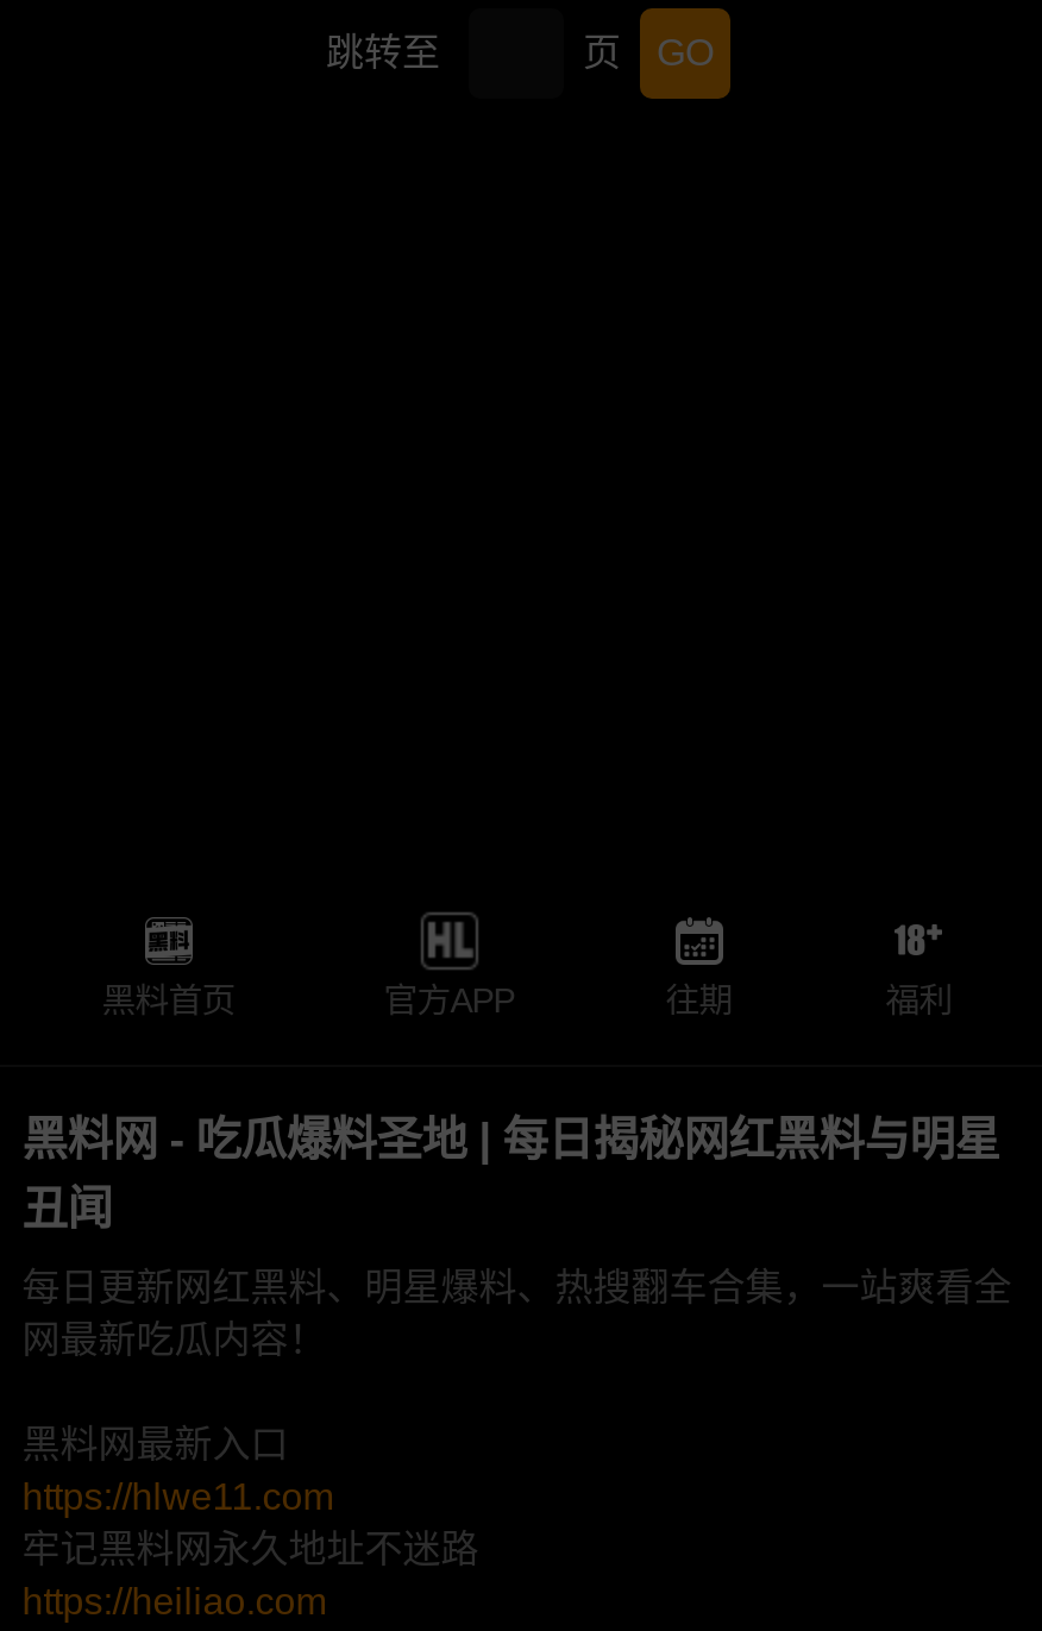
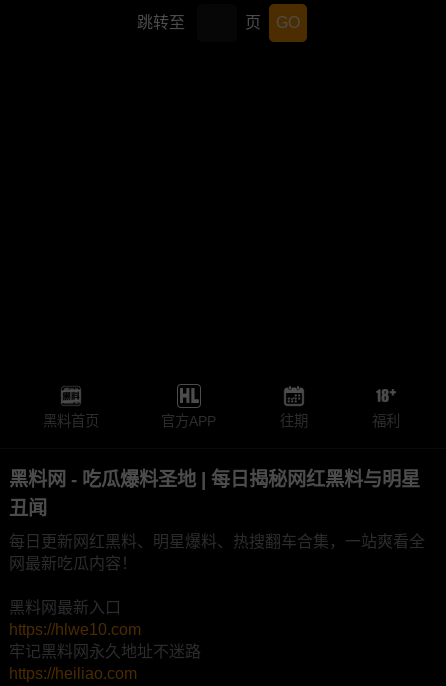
[22,1477,334,1518] https://hlwe11.com -> [9,621,141,638] https://hlwe10.com

